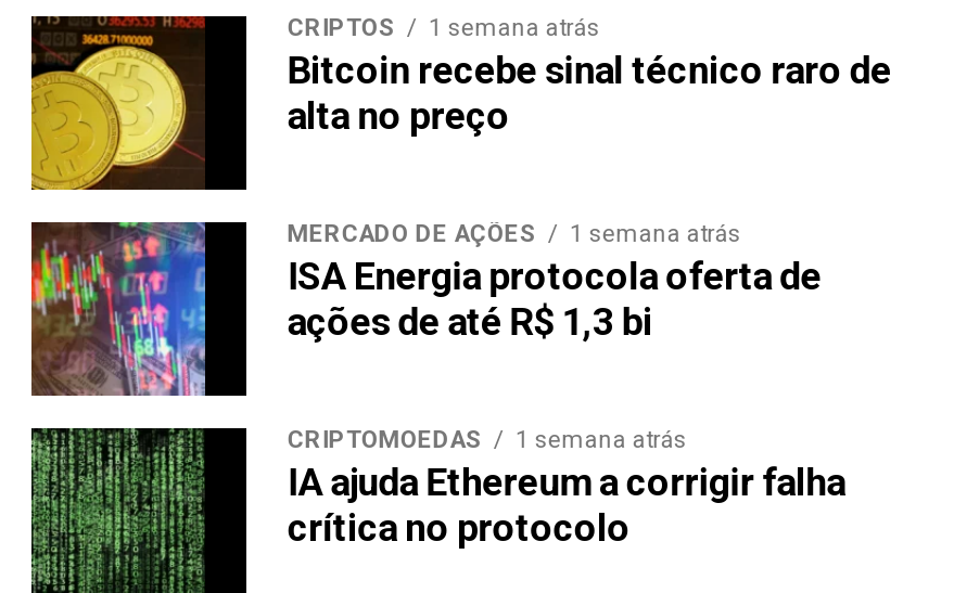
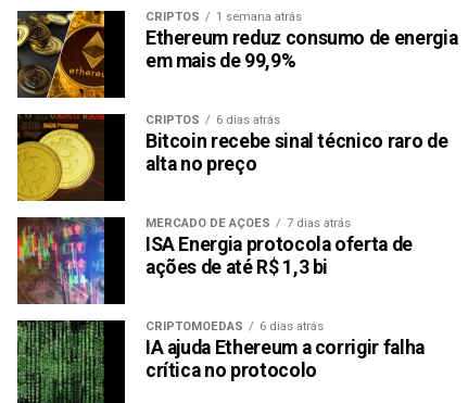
none -> [16,10,457,127] [image] | Ethereum reduz consumo de energia | em mais de 99,9% | CRIPTOS | 6 dias atrás
[287,220,741,248] MERCADO DE AÇÕES 1 semana atrás -> [145,216,351,230] MERCADO DE AÇÕES 7 dias atrás
[287,426,687,454] CRIPTOMOEDAS 1 semana atrás -> [145,319,323,334] CRIPTOMOEDAS 6 dias atrás

